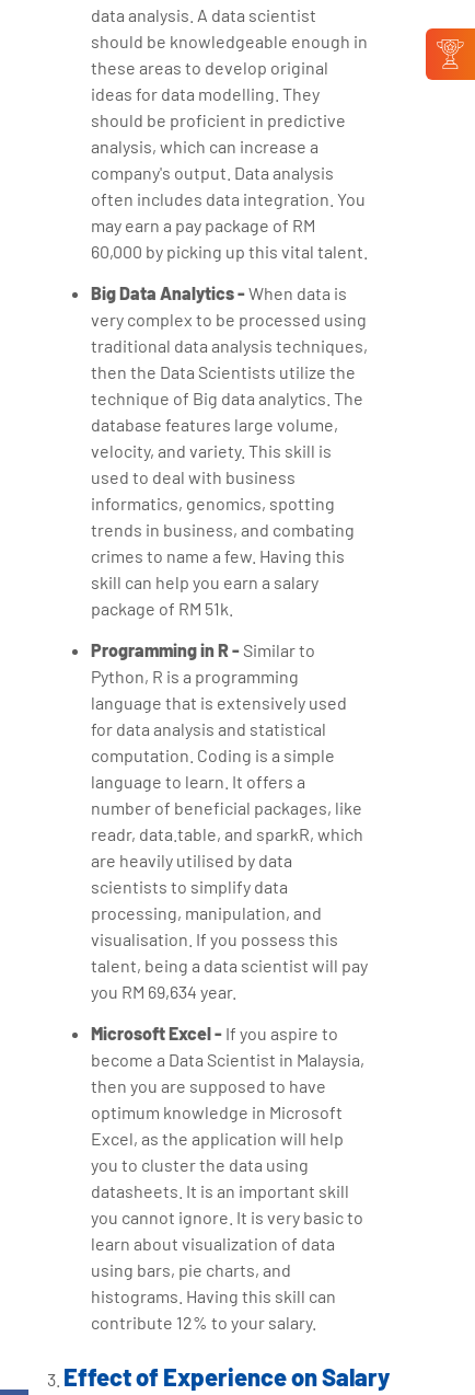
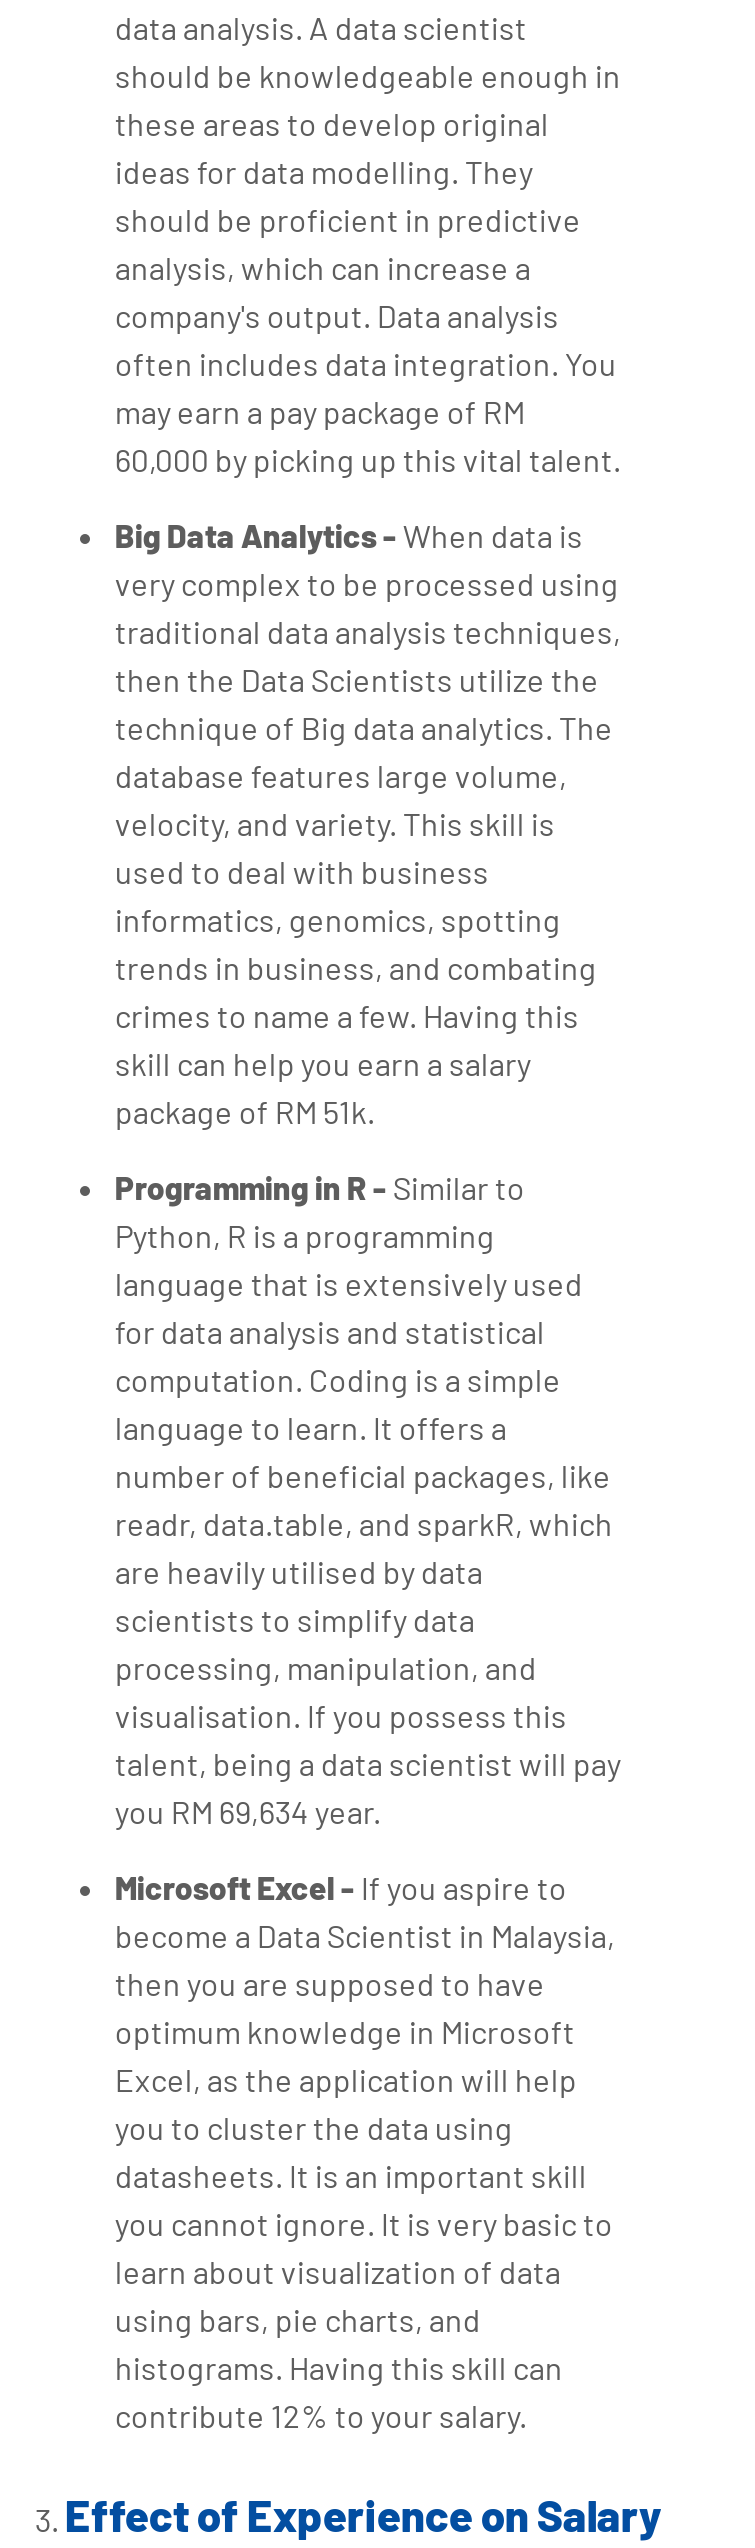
[425,27,472,81] [image] -> none

